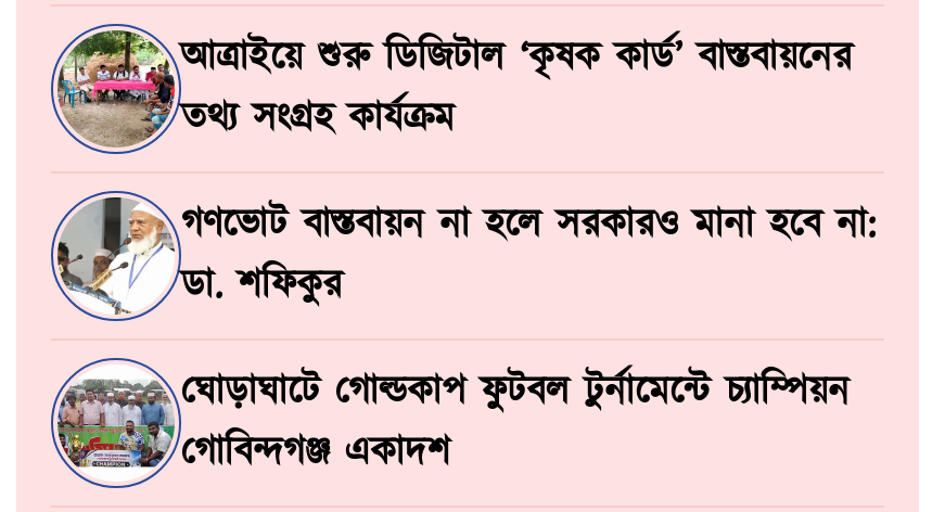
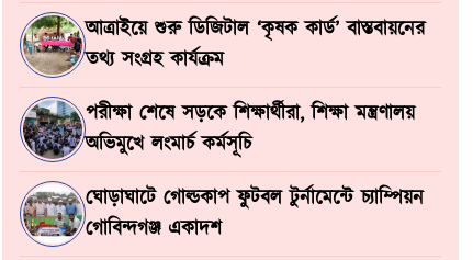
[58,195,876,317] [image] | গণভোট বাস্তবায়ন না হলে সরকারও মানা হবে না: | ডা. শফিকুর -> [24,99,415,159] [image] | পরীক্ষা শেষে সড়কে শিক্ষার্থীরা, শিক্ষা মন্ত্রণালয় | অভিমুখে লংমার্চ কর্মসূচি

